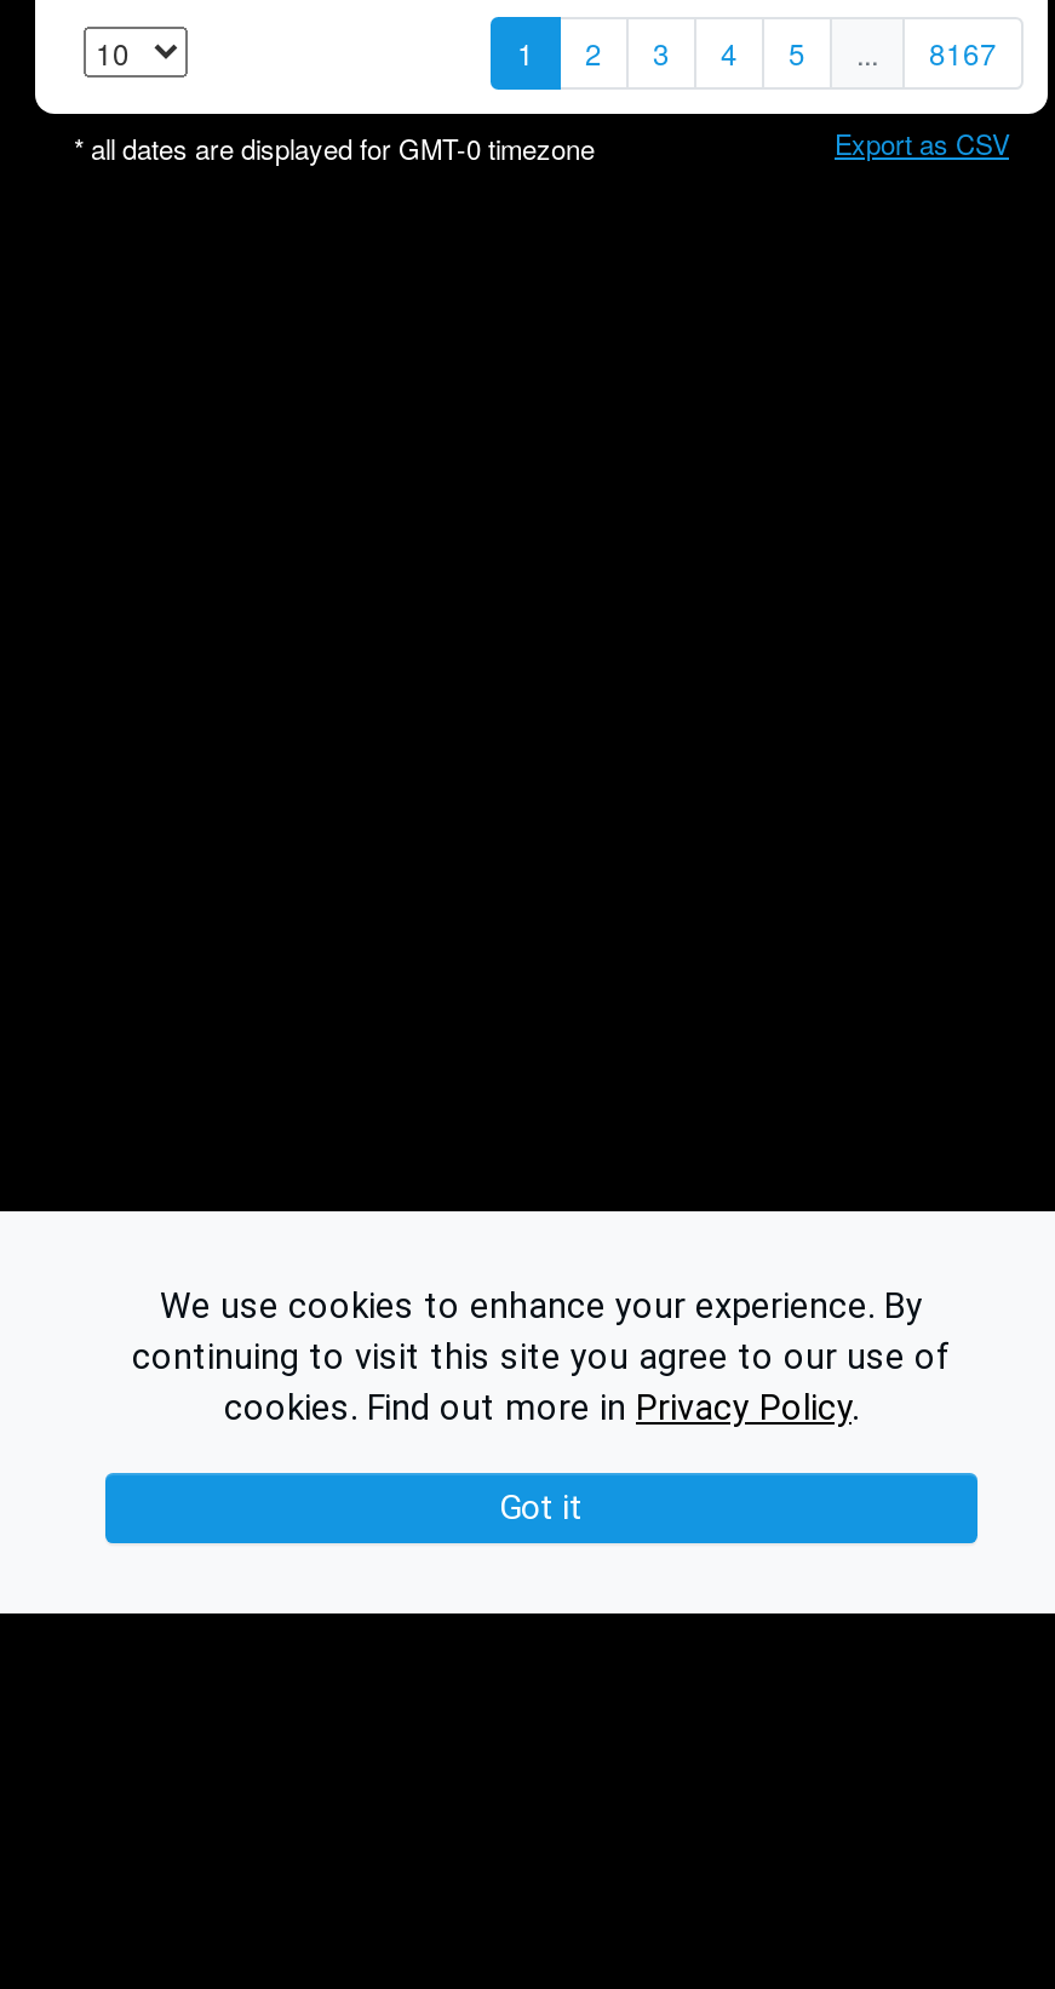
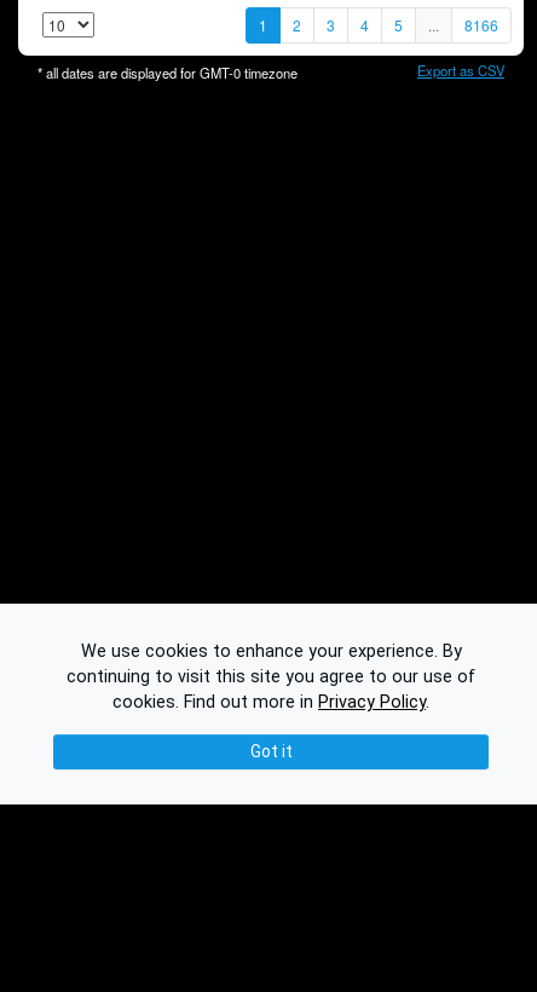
[929,30,997,71] 8167 -> [464,14,498,34] 8166

